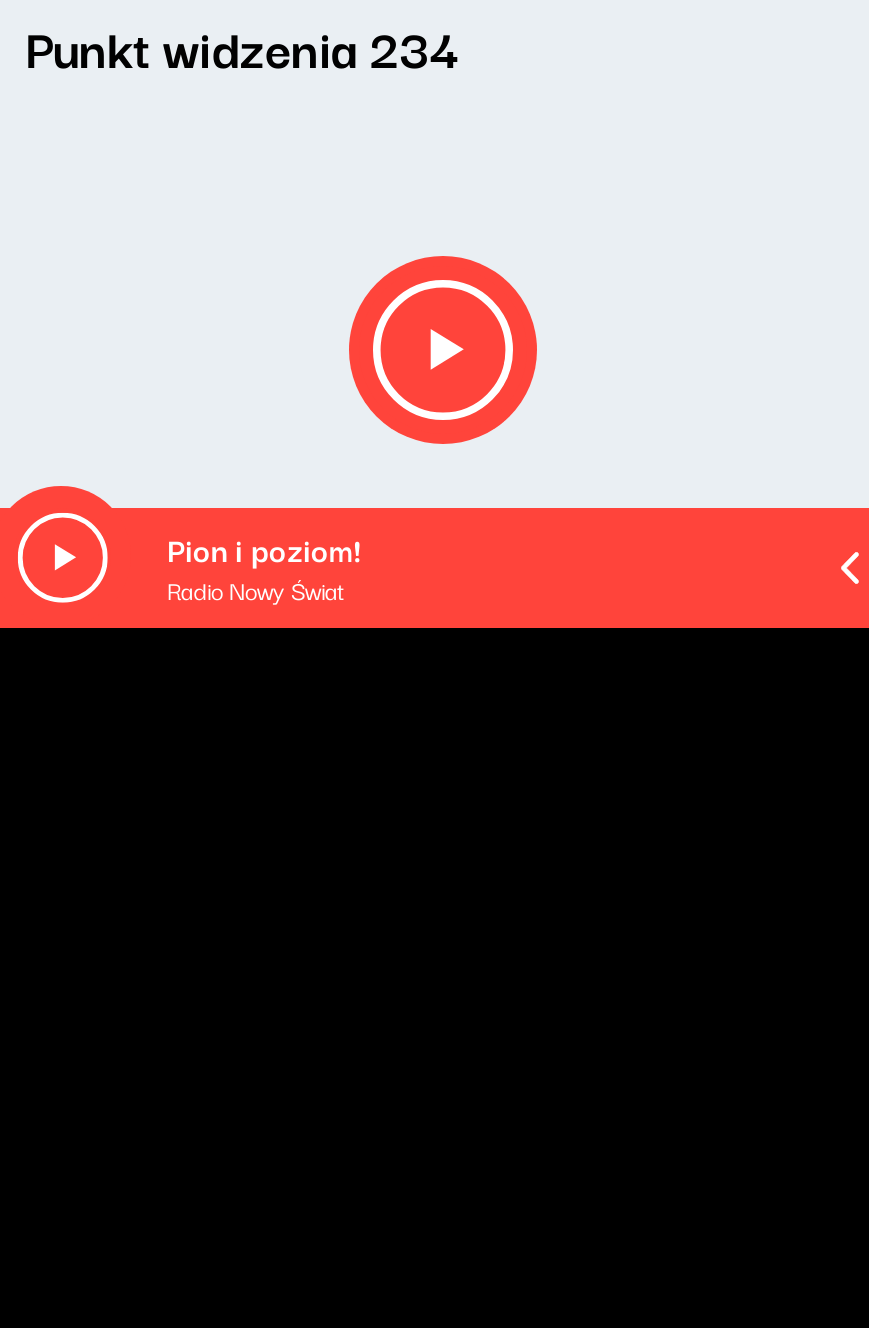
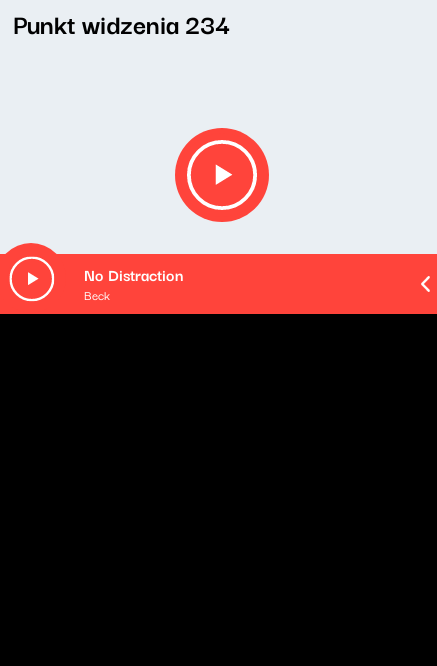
[167,524,361,608] Pion i poziom! | Radio Nowy Świat -> [84,262,183,304] No Distraction | Beck

